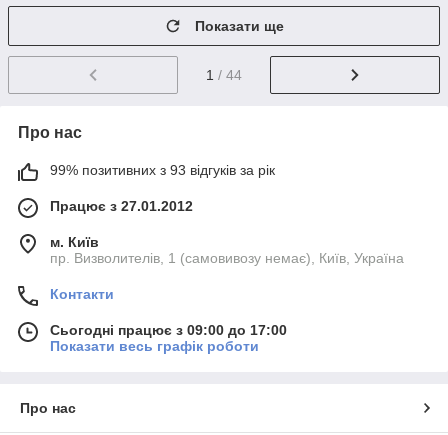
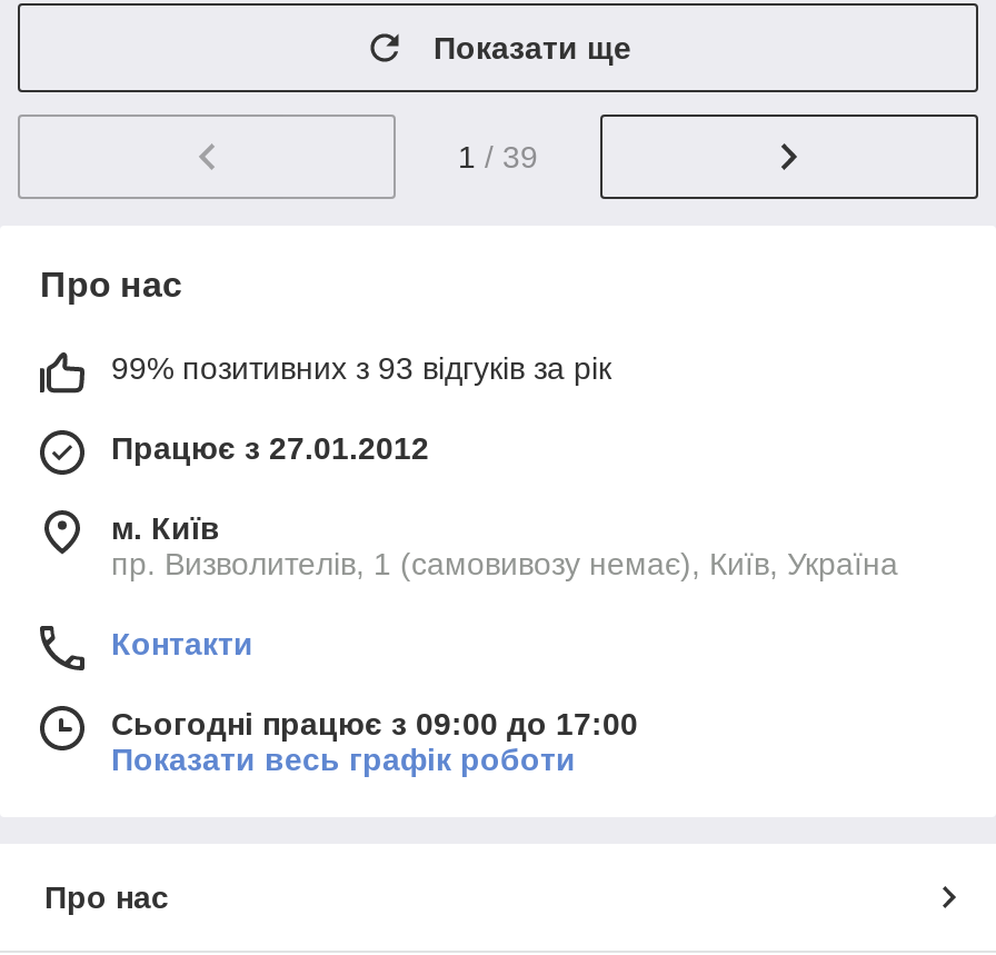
[206,67,242,83] 1 / 44 -> [458,139,538,175] 1 / 39

